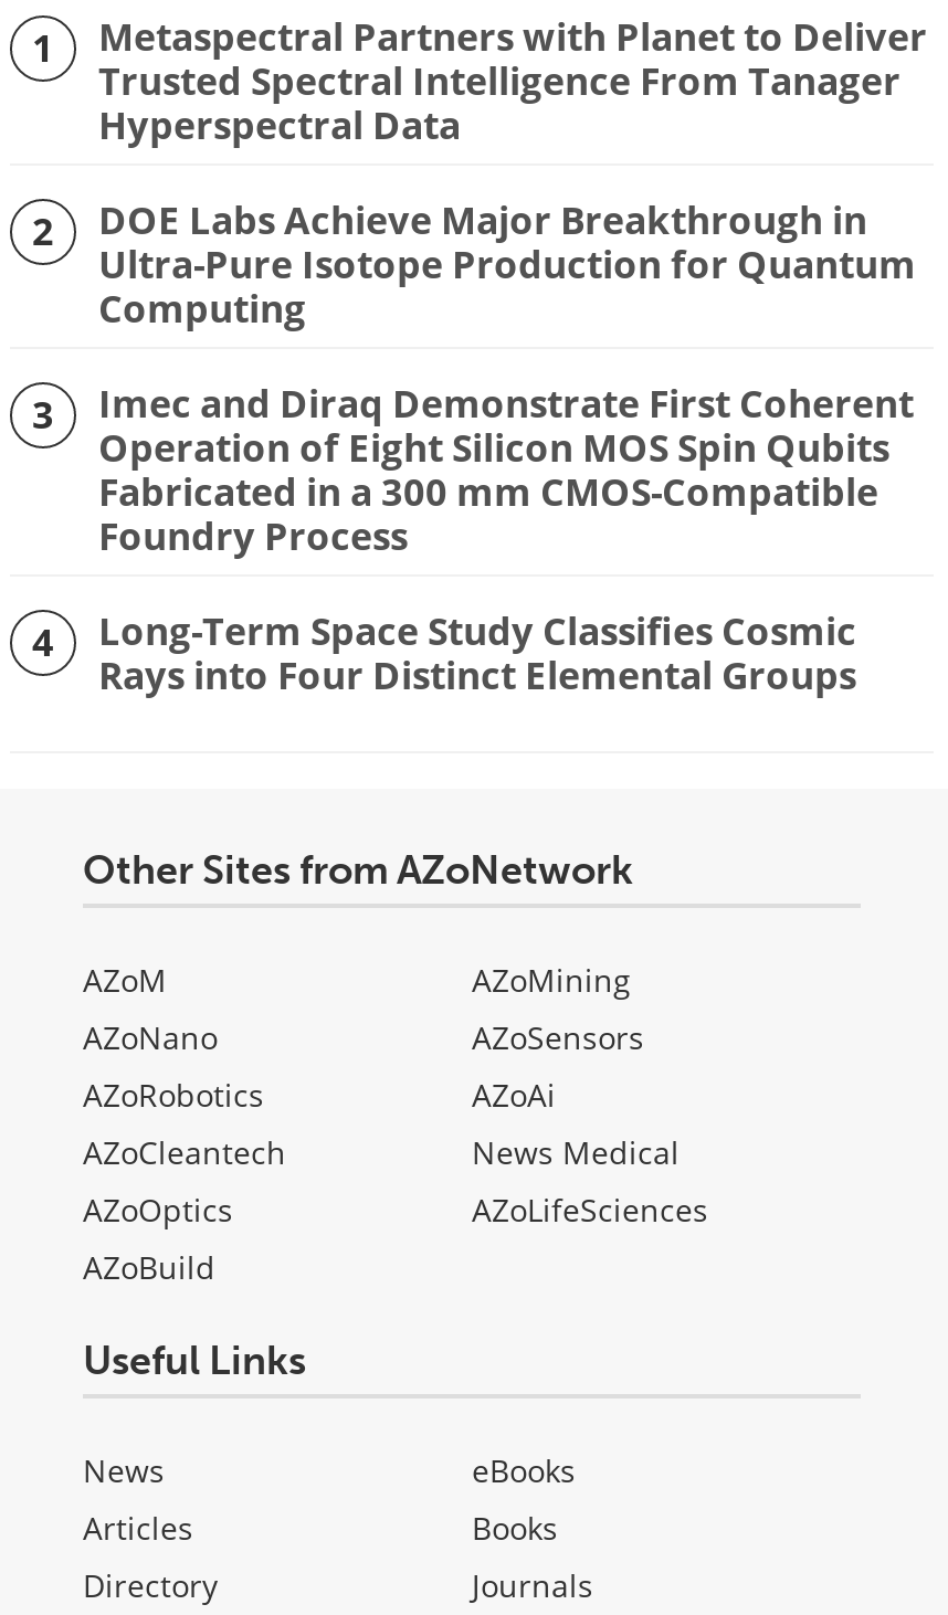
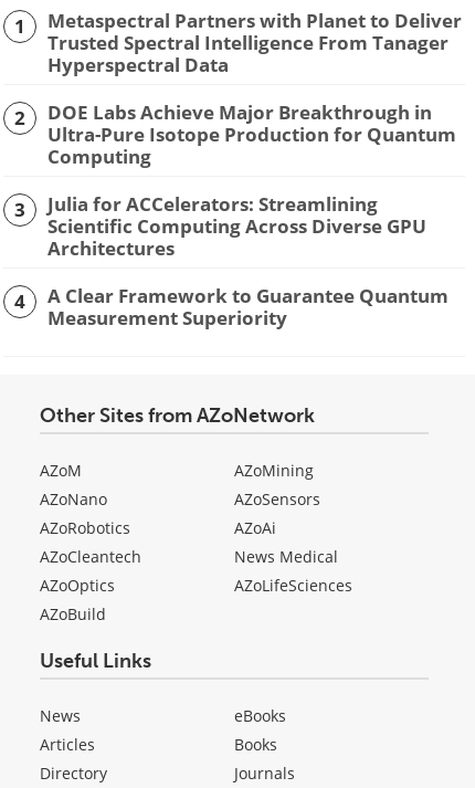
[98,379,914,562] Imec and Diraq Demonstrate First Coherent | Operation of Eight Silicon MOS Spin Qubits | Fabricated in a 300 mm CMOS-Compatible | Foundry Process -> [47,192,426,261] Julia for ACCelerators: Streamlining | Scientific Computing Across Diverse GPU | Architectures
[98,606,856,701] Long-Term Space Study Classifies Cosmic | Rays into Four Distinct Elemental Groups -> [47,283,448,331] A Clear Framework to Guarantee Quantum | Measurement Superiority

